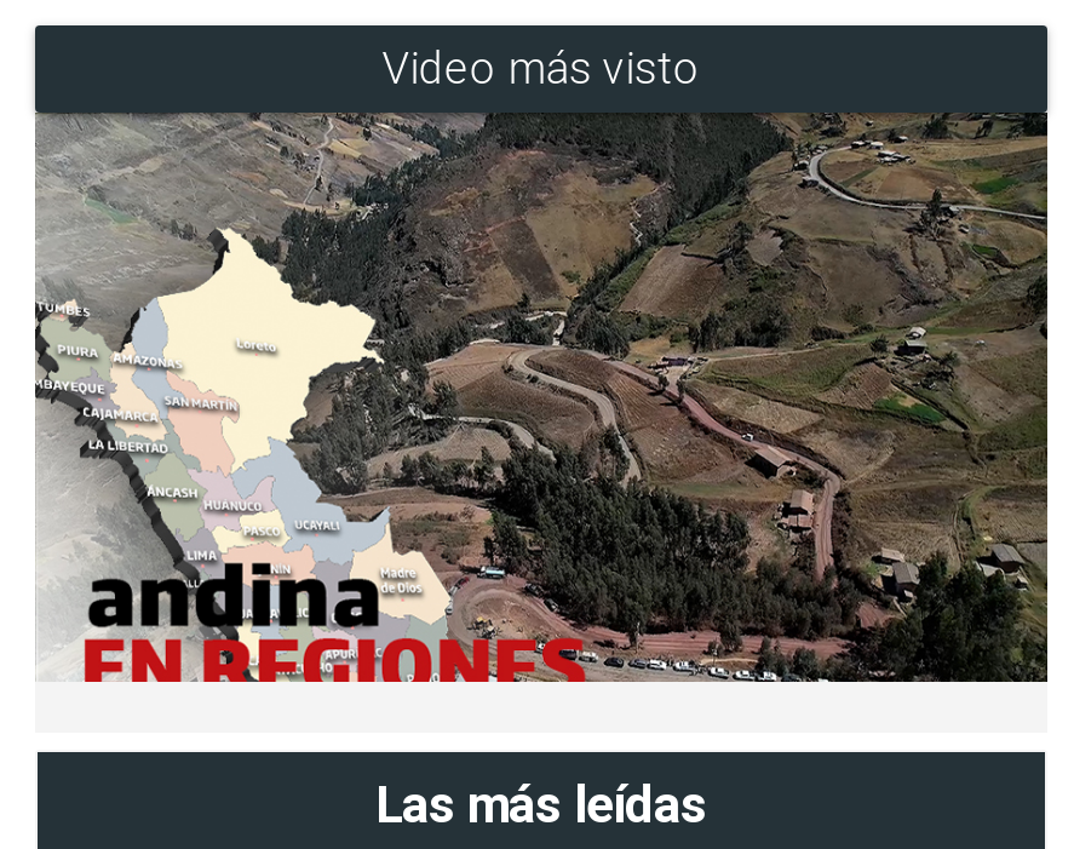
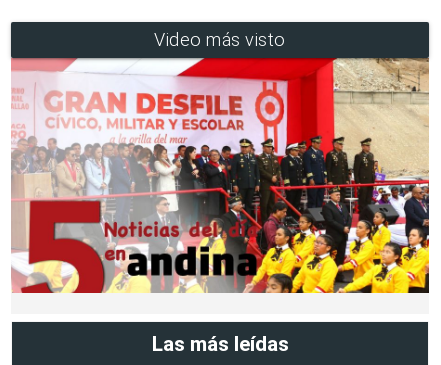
[33,113,1050,684] [image] -> [11,57,430,294] [image]

